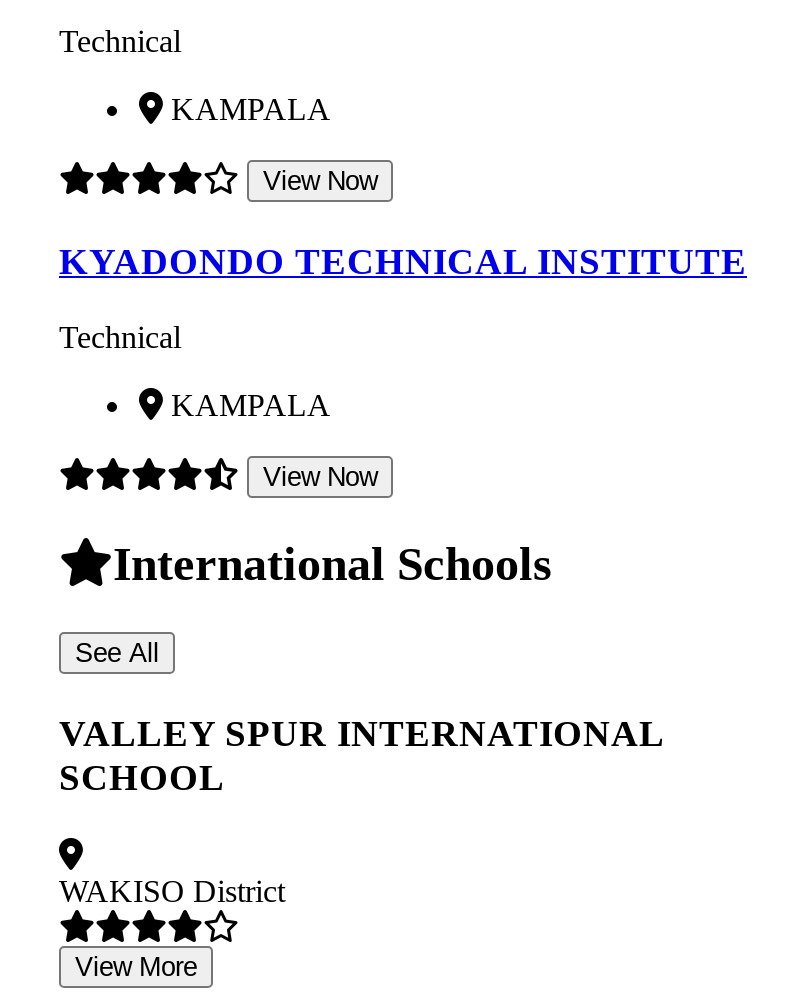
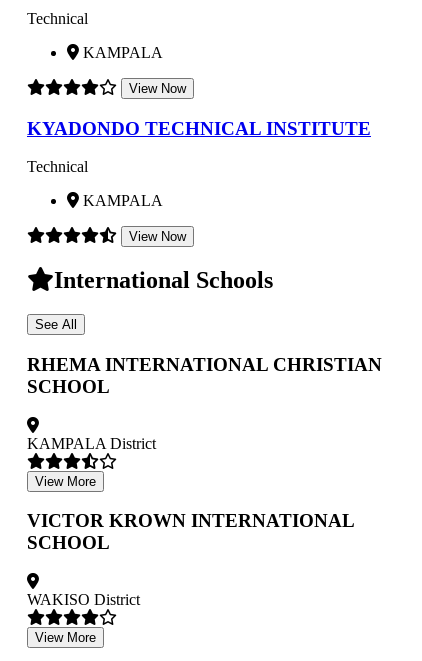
[59,712,663,754] VALLEY SPUR INTERNATIONAL -> [27,354,382,531] RHEMA INTERNATIONAL CHRISTIAN | SCHOOL | KAMPALA District | View More | VICTOR KROWN INTERNATIONAL

